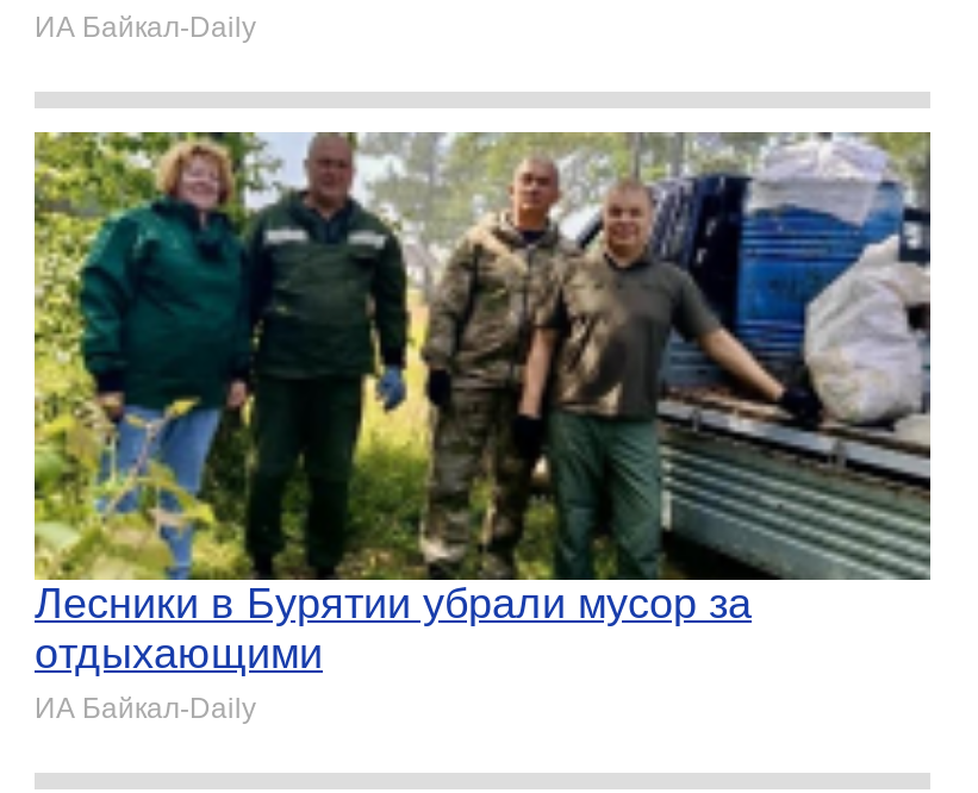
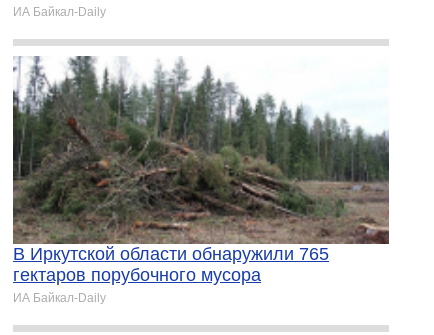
[32,130,933,677] [image] | Лесники в Бурятии убрали мусор за | отдыхающими -> [12,56,390,285] [image] | В Иркутской области обнаружили 765 | гектаров порубочного мусора

